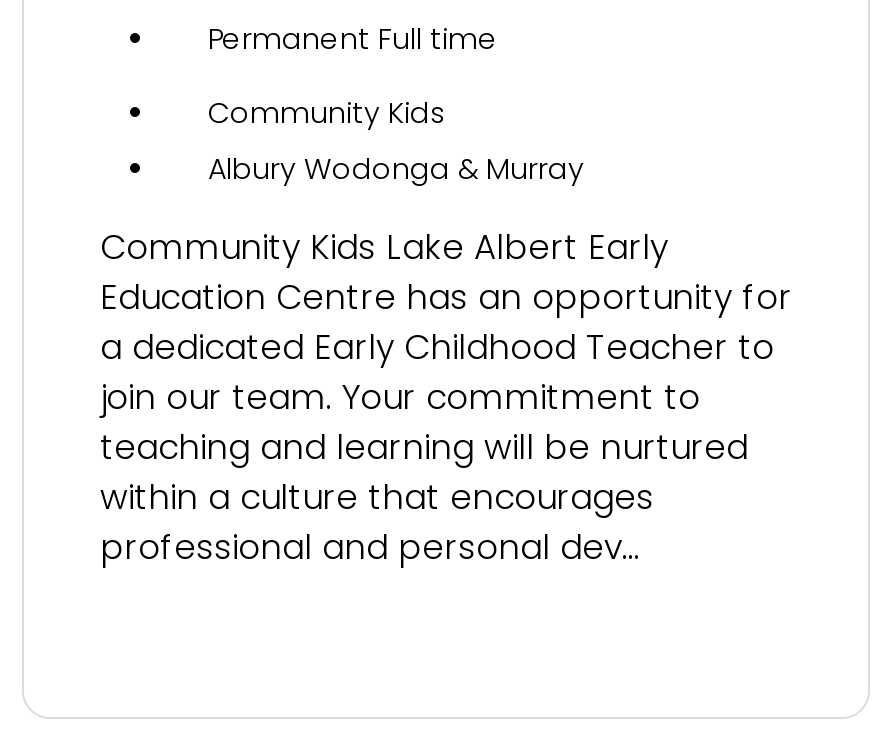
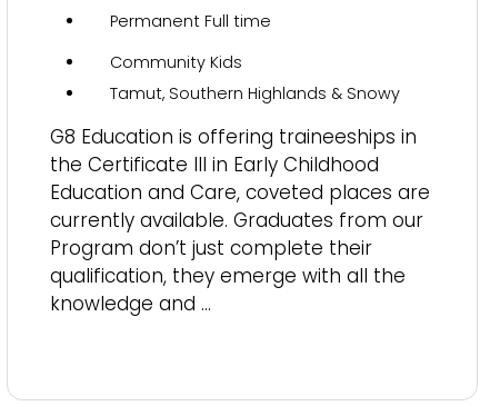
[208,149,584,189] Albury Wodonga & Murray -> [110,83,400,105] Tamut, Southern Highlands & Snowy
[100,223,792,571] Community Kids Lake Albert Early | Education Centre has an opportunity for | a dedicated Early Childhood Teacher to | join our team. Your commitment to | teaching and learning will be nurtured | within a culture that encourages | professional and personal dev... -> [50,124,430,317] G8 Education is offering traineeships in | the Certificate III in Early Childhood | Education and Care, coveted places are | currently available. Graduates from our | Program don’t just complete their | qualification, they emerge with all the | knowledge and ...

